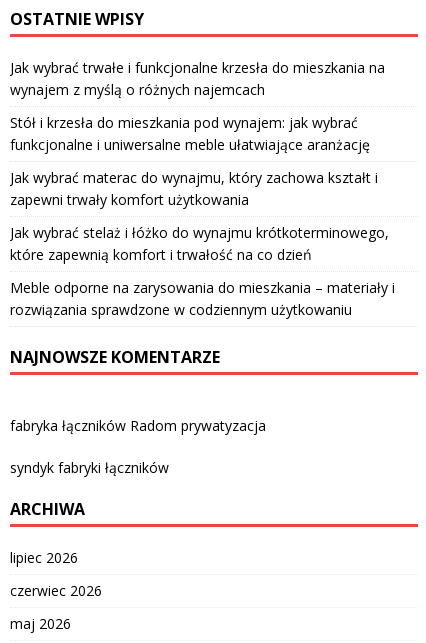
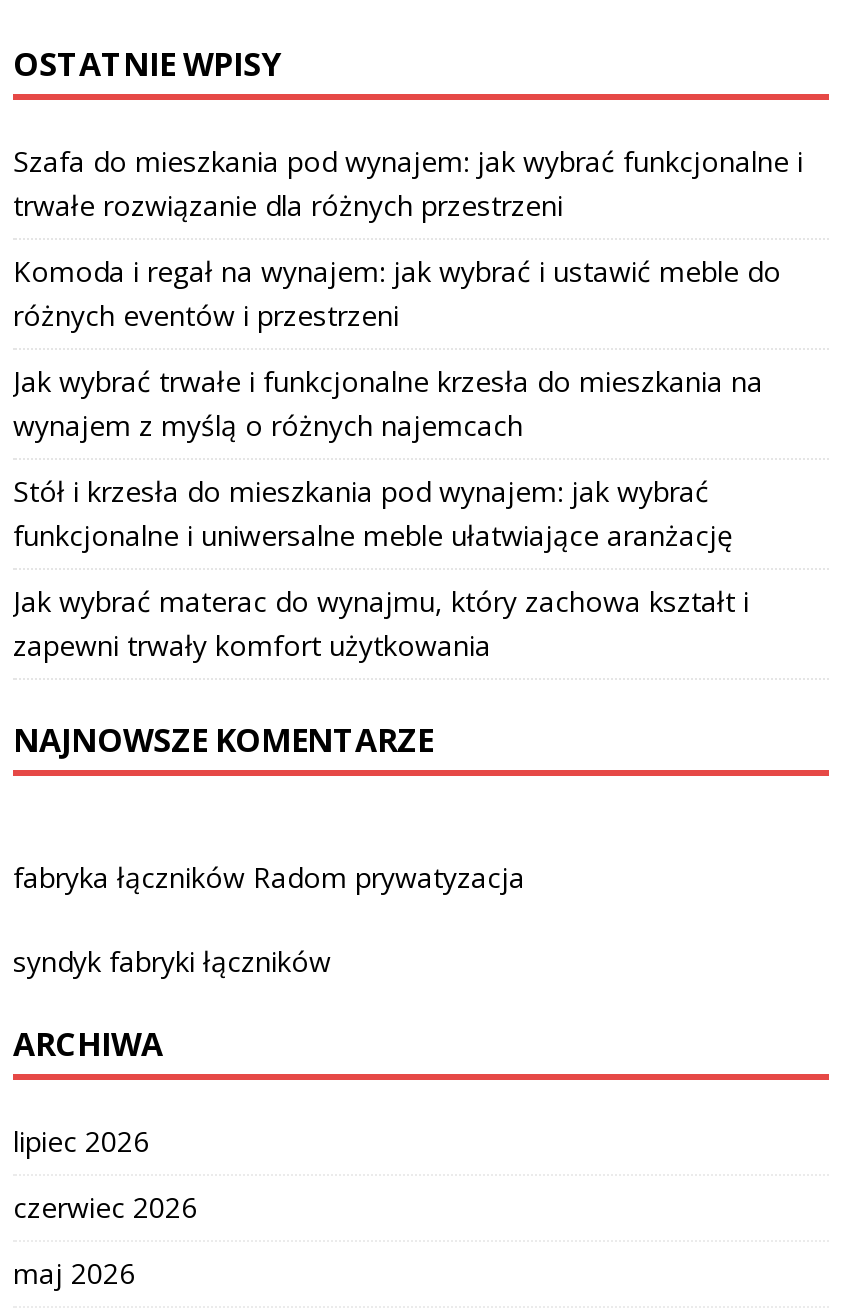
none -> [13,143,803,335] Szafa do mieszkania pod wynajem: jak wybrać funkcjonalne i | trwałe rozwiązanie dla różnych przestrzeni | Komoda i regał na wynajem: jak wybrać i ustawić meble do | różnych eventów i przestrzeni
moved [10,58,385,209] -> [13,363,763,665]: Jak wybrać trwałe i funkcjonalne krzesła do mieszkania na | wynajem z myślą o różnych najemcach | Stół i krzesła do mieszkania pod wynajem: jak wybrać | funkcjonalne i uniwersalne meble ułatwiające aranżację | Jak wybrać materac do wynajmu, który zachowa kształt i | zapewni trwały komfort użytkowania
[10,223,395,319] Jak wybrać stelaż i łóżko do wynajmu krótkoterminowego, | które zapewnią komfort i trwałość na co dzień | Meble odporne na zarysowania do mieszkania – materiały i | rozwiązania sprawdzone w codziennym użytkowaniu -> none

